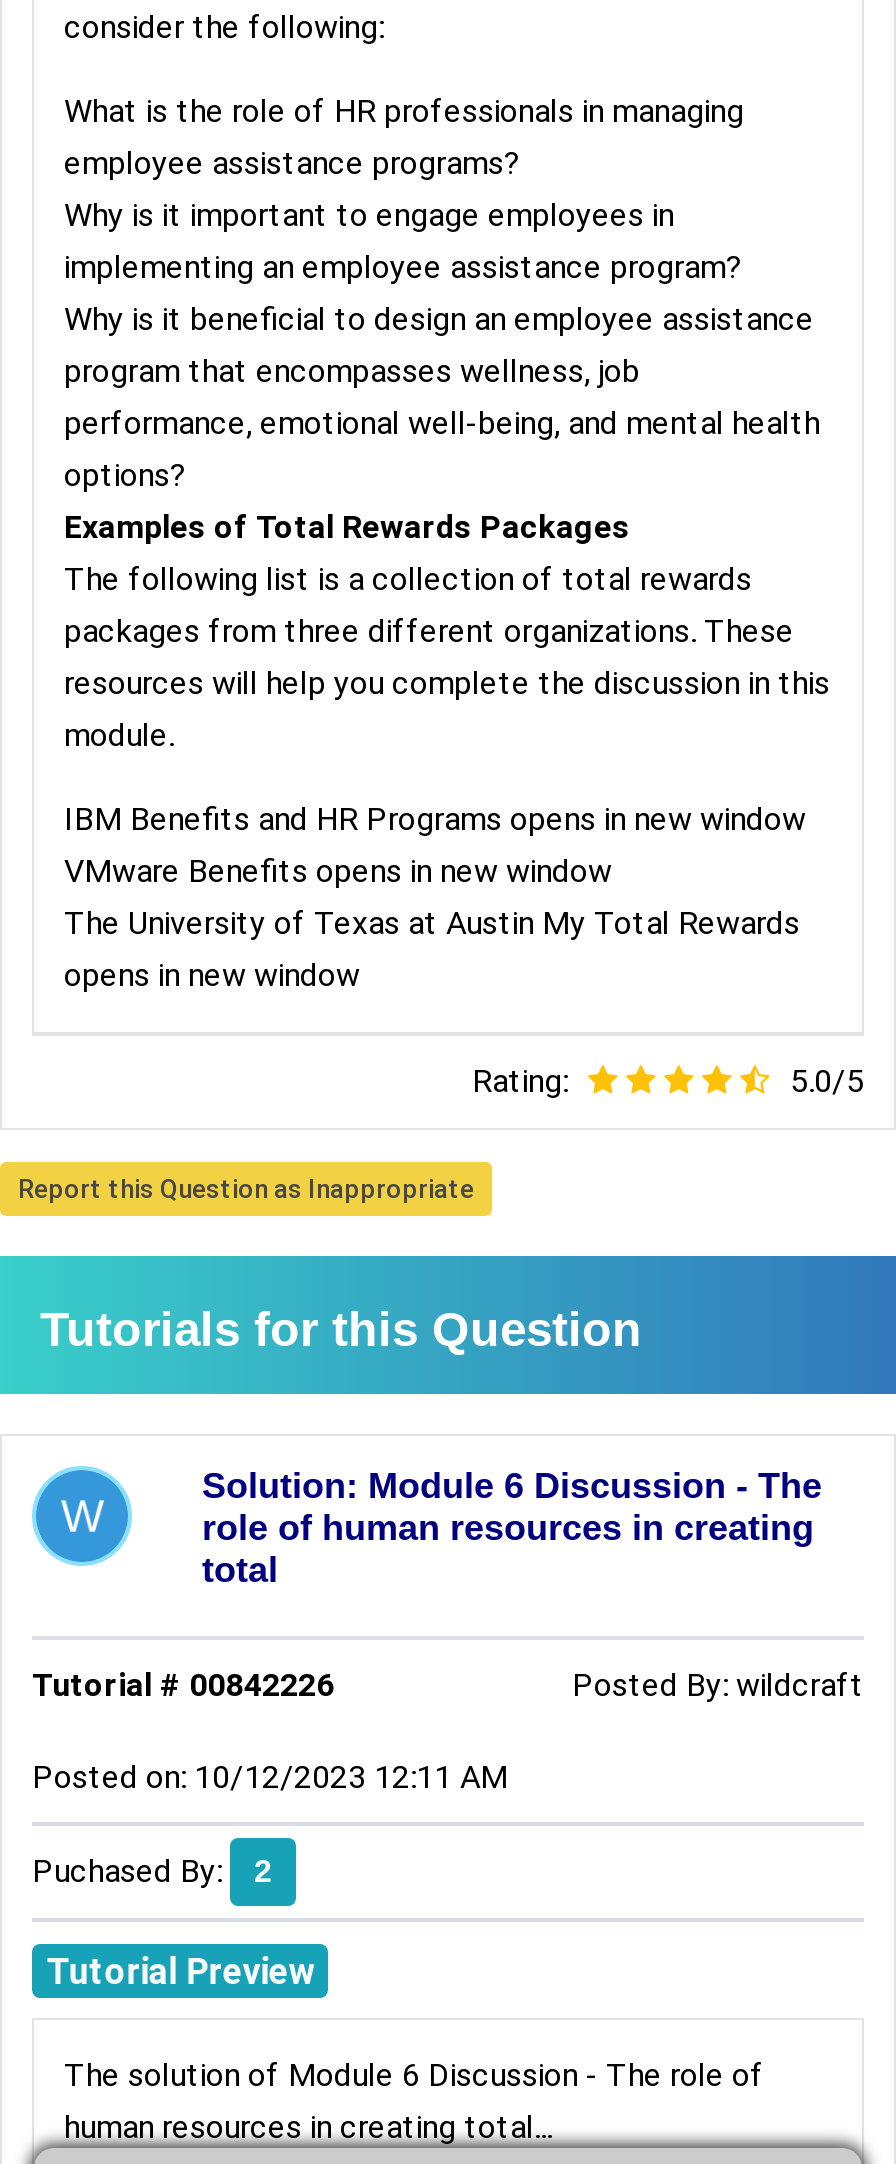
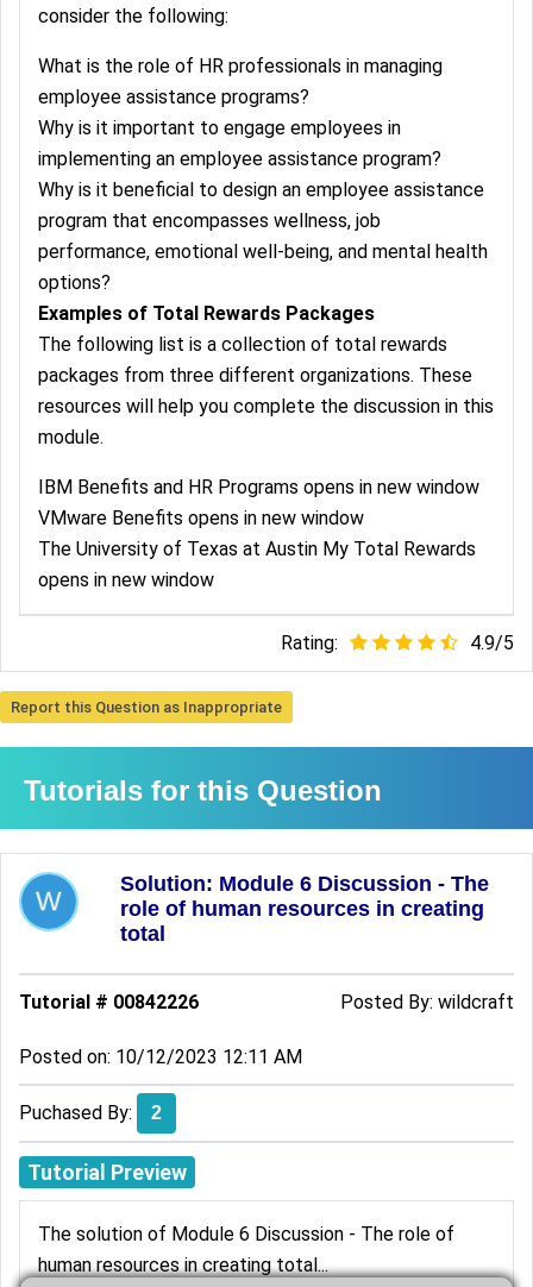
[790,1063,864,1101] 5.0/5 -> [470,632,514,655] 4.9/5

